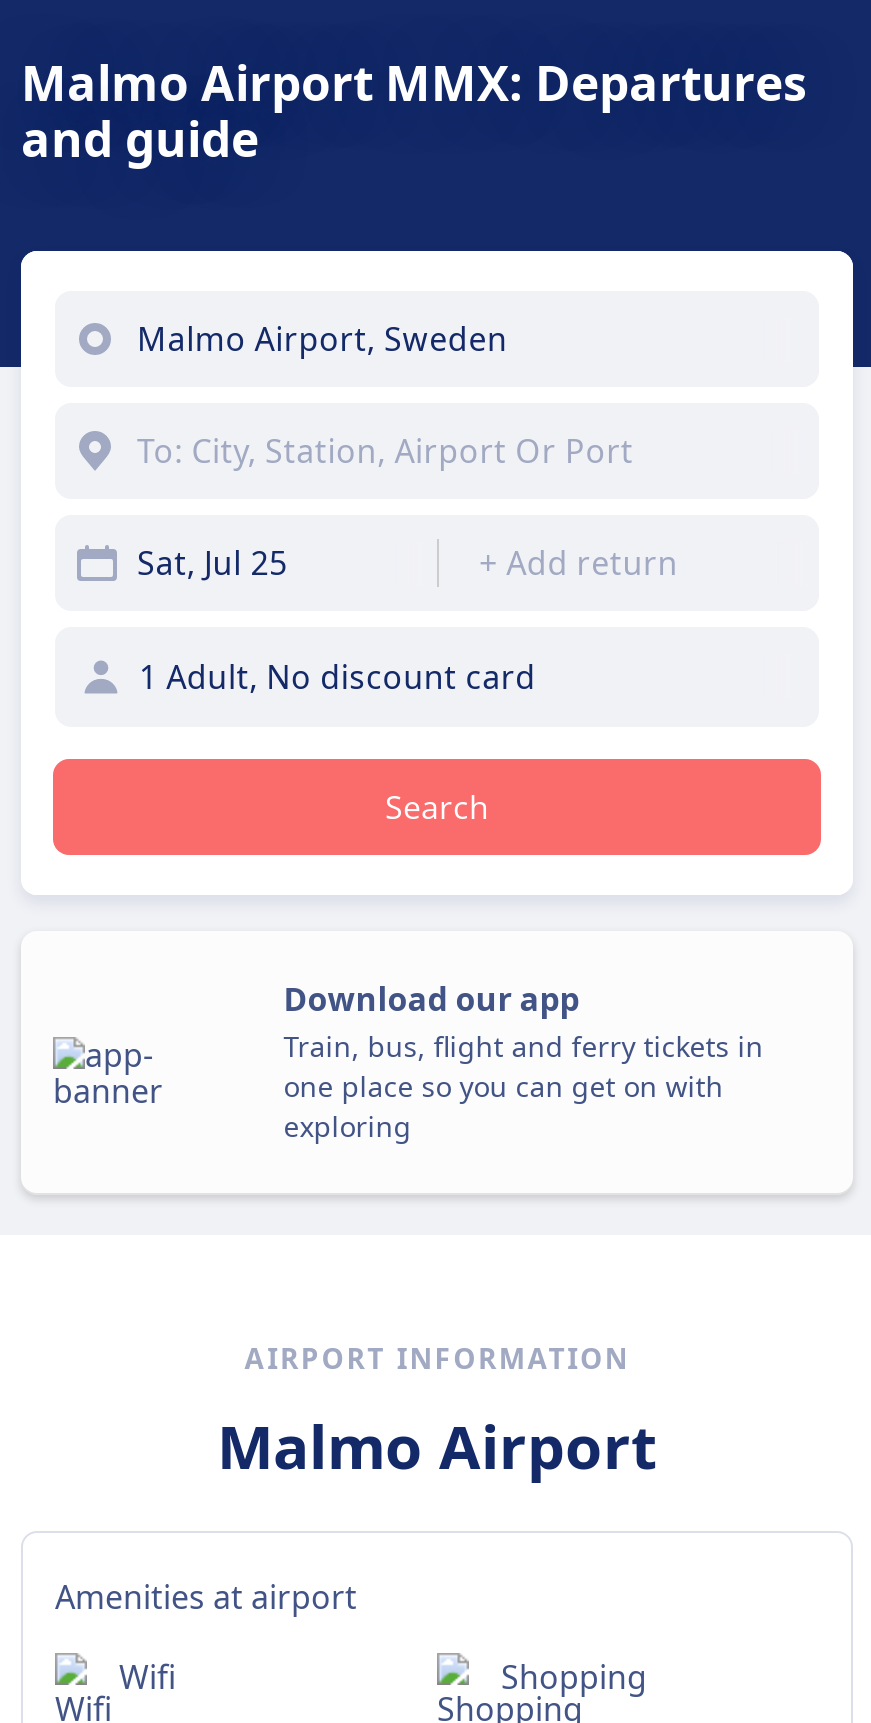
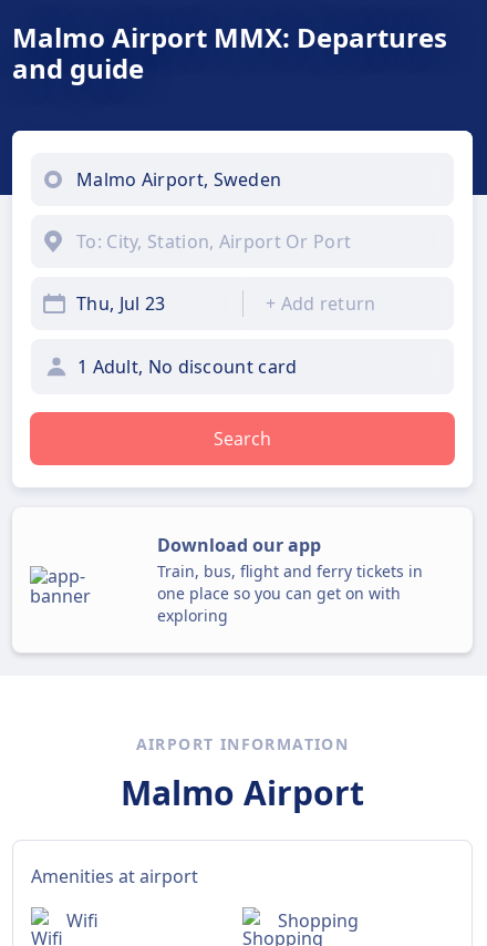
[137,541,288,585] Sat, Jul 25 -> [76,291,165,316] Thu, Jul 23

